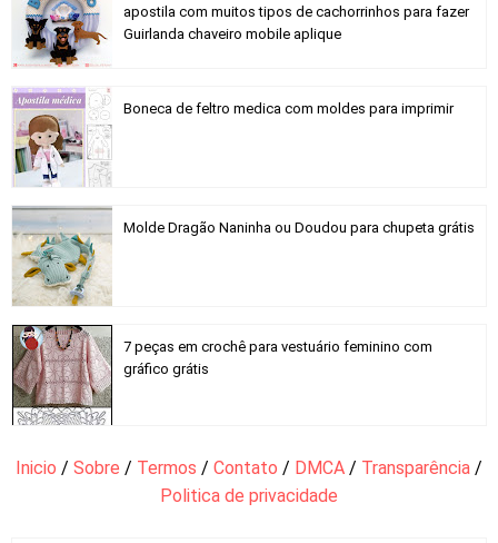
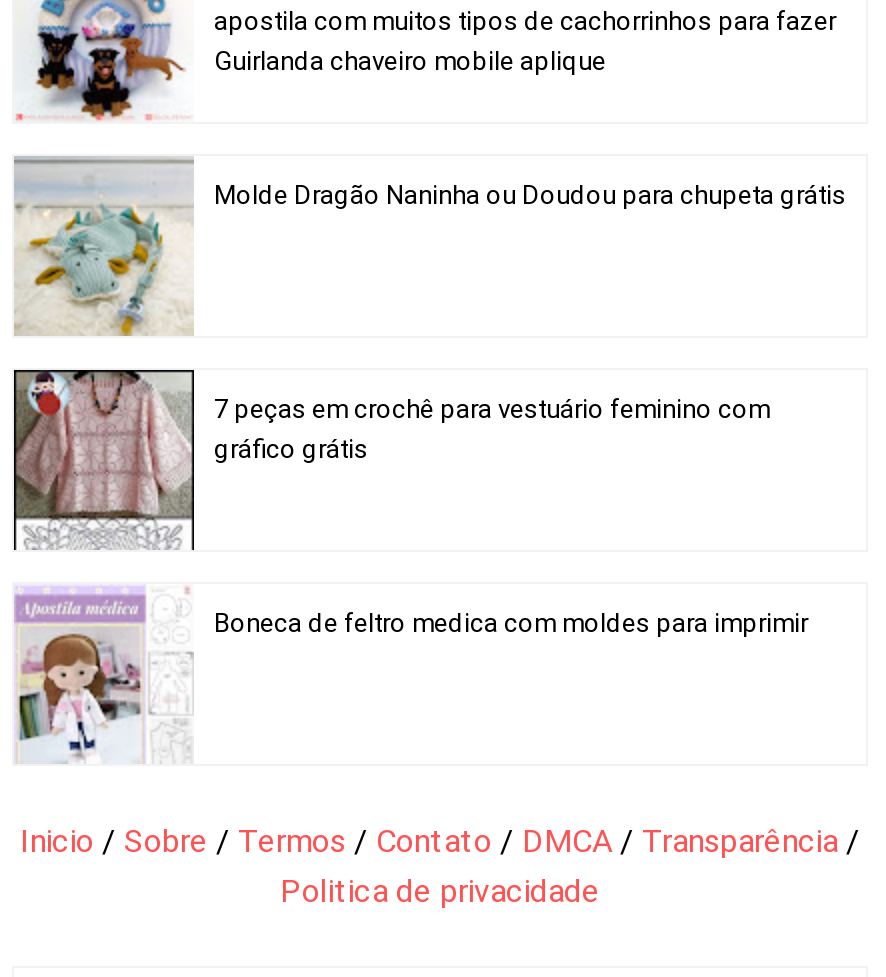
moved [13,88,454,186] -> [14,584,808,760]: [image] | Boneca de feltro medica com moldes para imprimir
moved [11,209,475,377] -> [12,162,846,464]: [image] | Molde Dragão Naninha ou Doudou para chupeta grátis | 7 peças em crochê para vestuário feminino com | gráfico grátis

